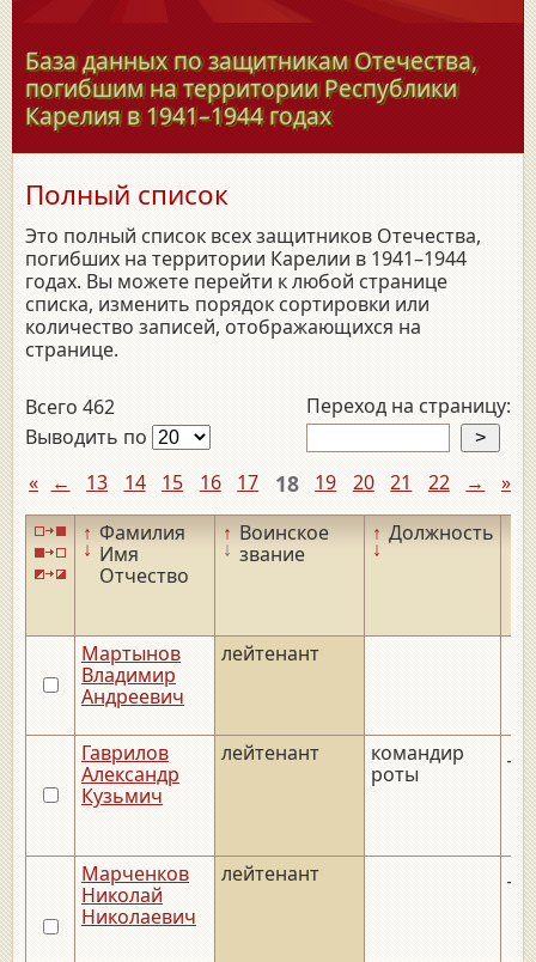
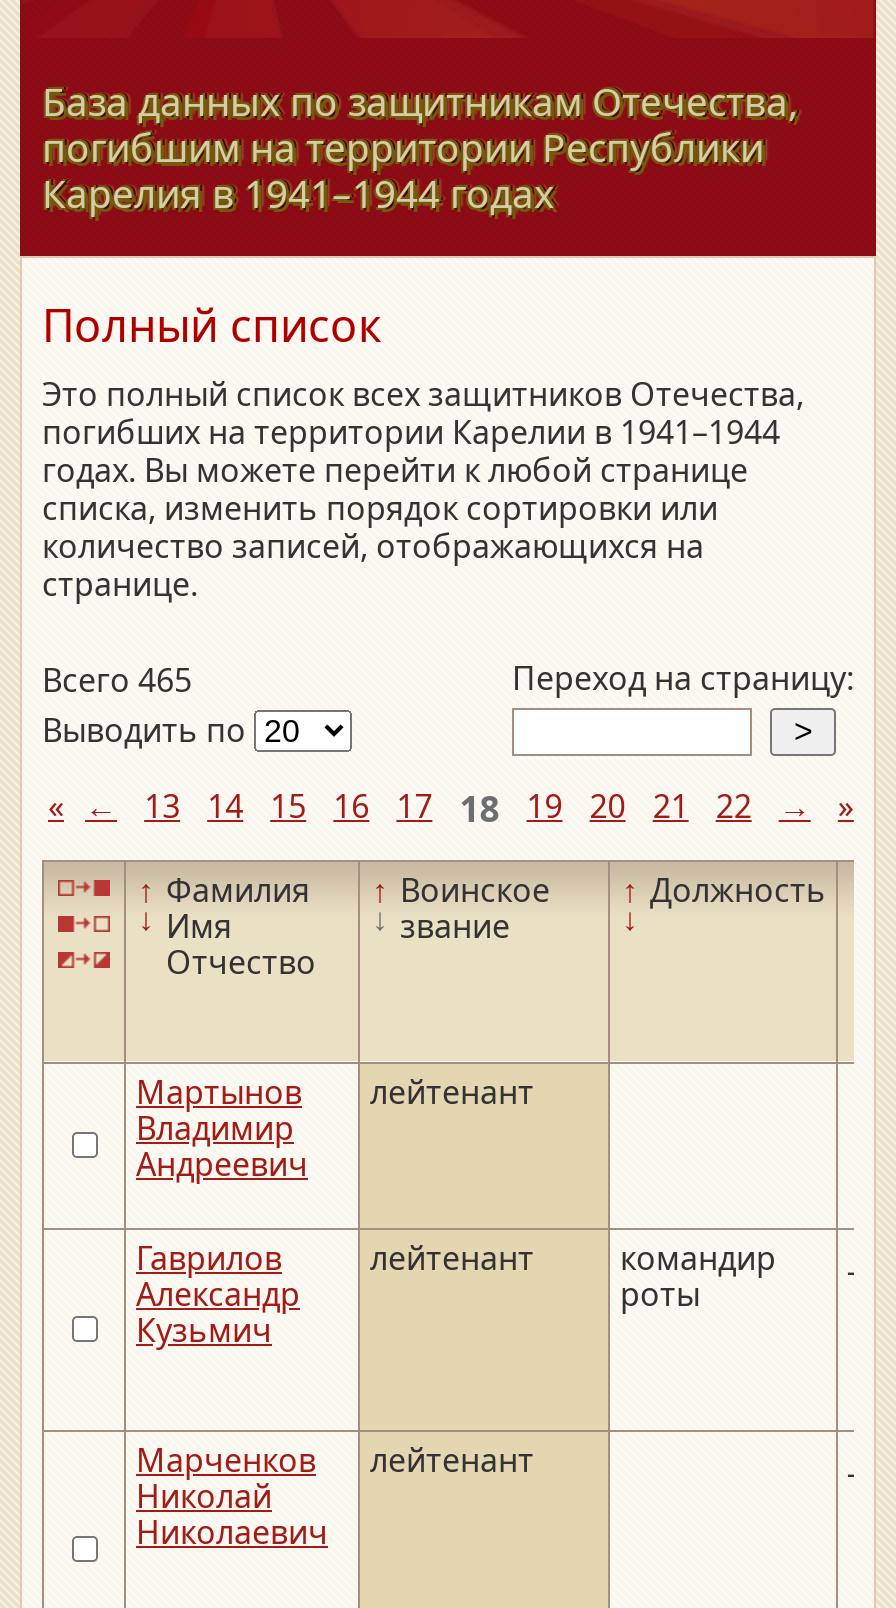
[25,394,115,420] Всего 462 -> [42,658,192,702] Всего 465

